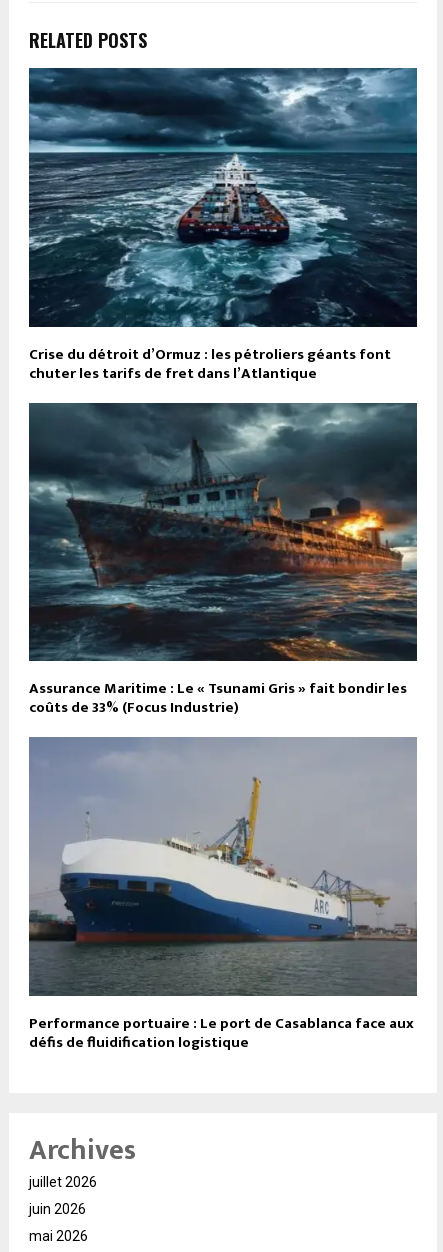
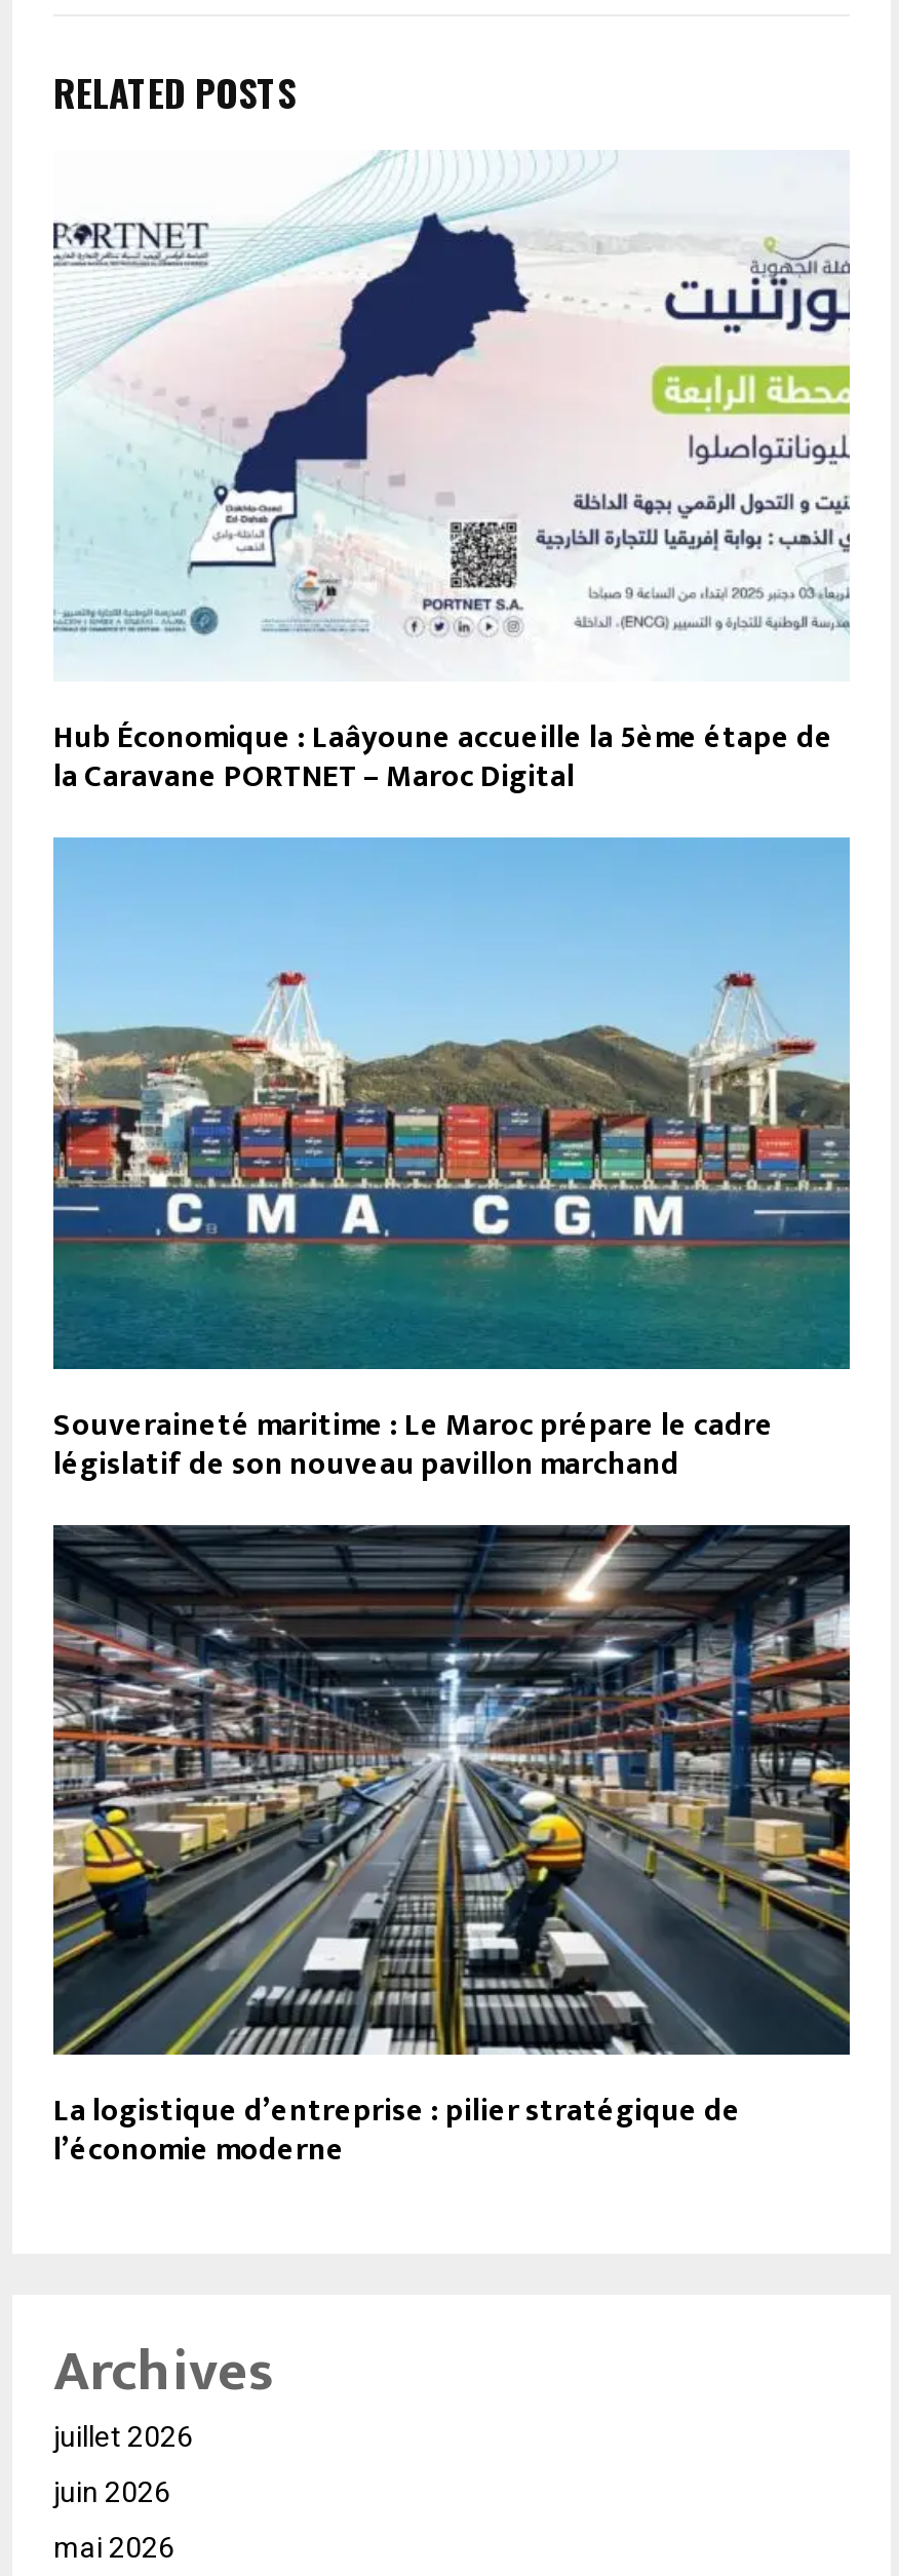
[28,67,418,386] [image] | Crise du détroit d’Ormuz : les pétroliers géants font | chuter les tarifs de fret dans l’Atlantique -> [53,150,852,802] [image] | Hub Économique : Laâyoune accueille la 5ème étape de | la Caravane PORTNET – Maroc Digital
[28,402,418,720] [image] | Assurance Maritime : Le « Tsunami Gris » fait bondir les | coûts de 33% (Focus Industrie) -> [51,835,852,1489] [image] | Souveraineté maritime : Le Maroc prépare le cadre | législatif de son nouveau pavillon marchand
[28,736,418,1055] [image] | Performance portuaire : Le port de Casablanca face aux | défis de fluidification logistique -> [51,1523,852,2176] [image] | La logistique d’entreprise : pilier stratégique de | l’économie moderne

